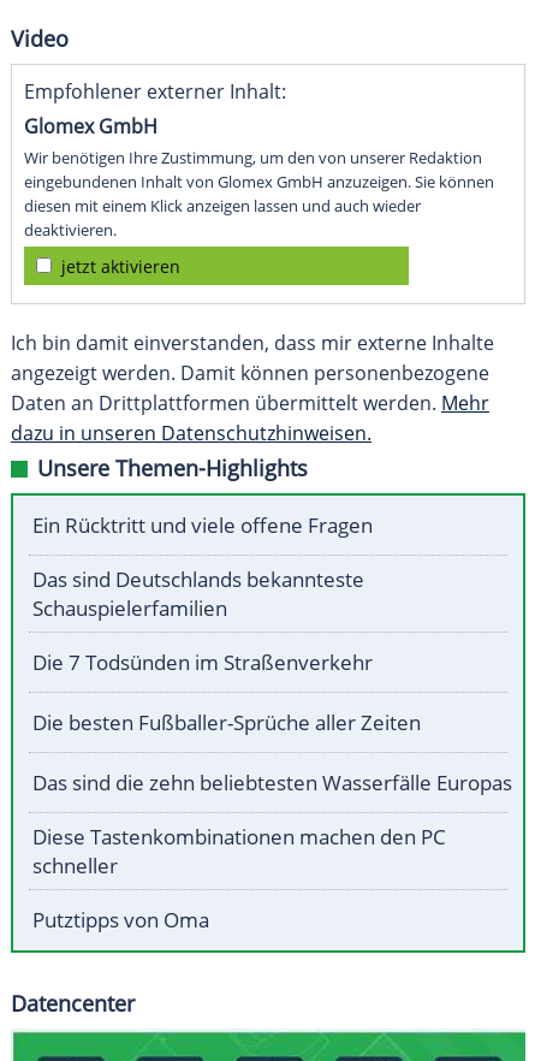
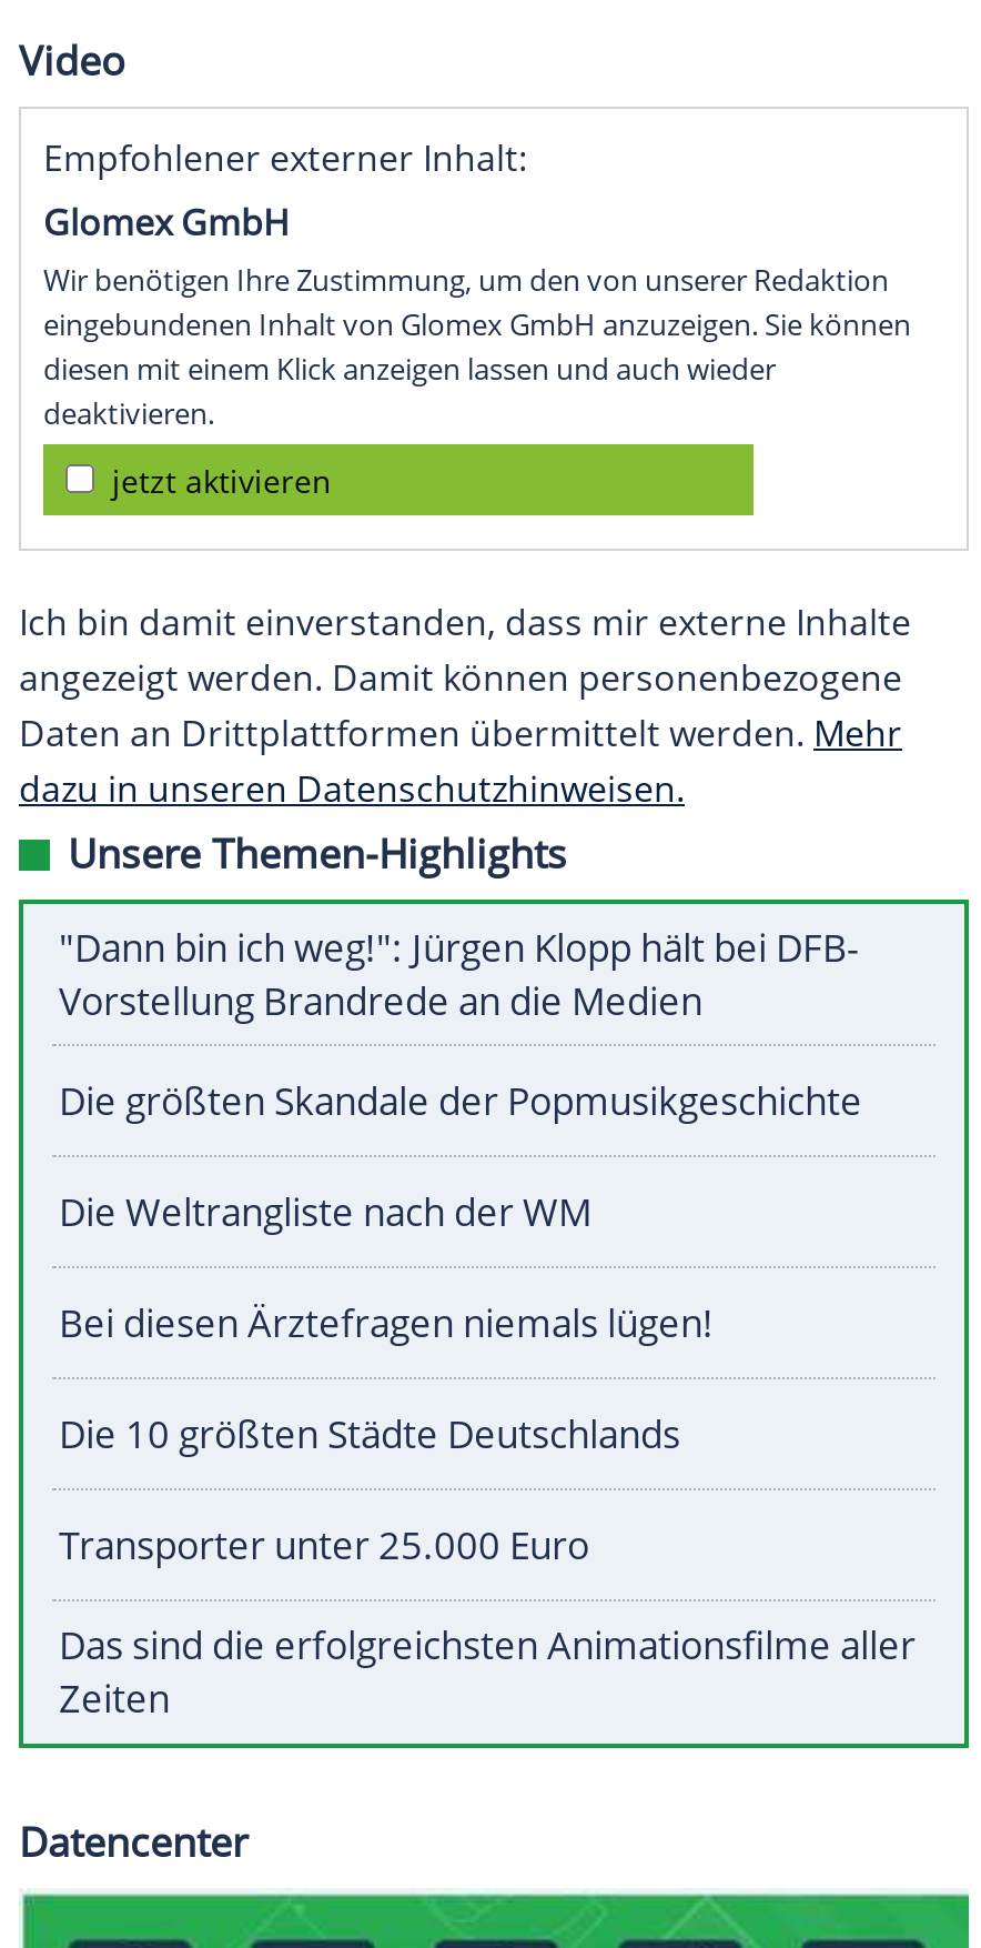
[32,512,373,539] Ein Rücktritt und viele offene Fragen -> [59,922,858,1027] "Dann bin ich weg!": Jürgen Klopp hält bei DFB- | Vorstellung Brandrede an die Medien
[32,566,364,622] Das sind Deutschlands bekannteste | Schauspielerfamilien -> [59,1076,862,1127] Die größten Skandale der Popmusikgeschichte
[32,649,373,676] Die 7 Todsünden im Straßenverkehr -> [59,1187,591,1238] Die Weltrangliste nach der WM
[32,709,421,737] Die besten Fußballer-Sprüche aller Zeiten -> [59,1298,714,1349] Bei diesen Ärztefragen niemals lügen!
[32,769,512,797] Das sind die zehn beliebtesten Wasserfälle Europas -> [59,1409,680,1460] Die 10 größten Städte Deutschlands
[32,823,446,880] Diese Tastenkombinationen machen den PC | schneller -> [59,1520,589,1571] Transporter unter 25.000 Euro
[32,906,209,934] Putztipps von Oma -> [59,1620,916,1724] Das sind die erfolgreichsten Animationsfilme aller | Zeiten

